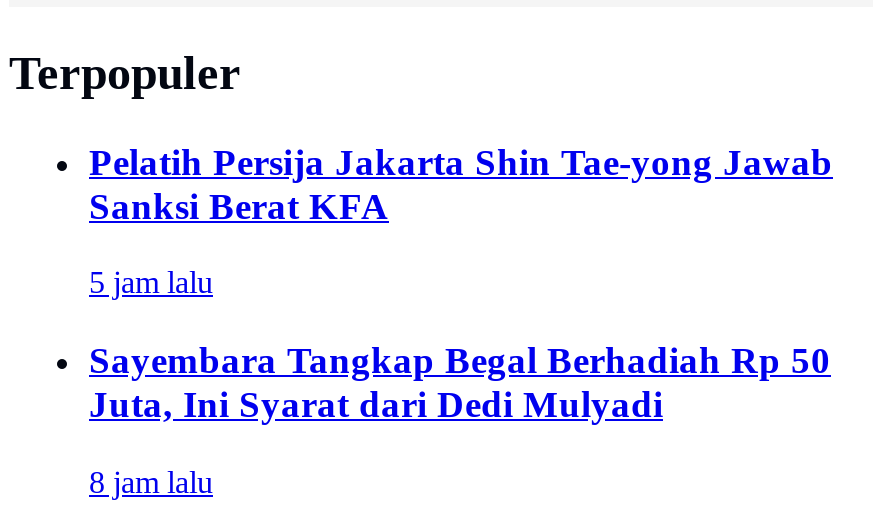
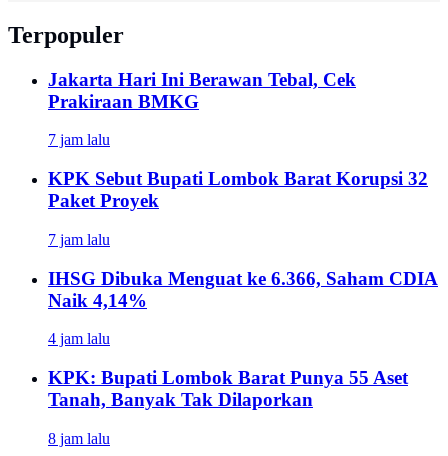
[89,140,833,425] Pelatih Persija Jakarta Shin Tae-yong Jawab | Sanksi Berat KFA | 5 jam lalu | Sayembara Tangkap Begal Berhadiah Rp 50 | Juta, Ini Syarat dari Dedi Mulyadi -> [48,69,438,410] Jakarta Hari Ini Berawan Tebal, Cek | Prakiraan BMKG | 7 jam lalu | KPK Sebut Bupati Lombok Barat Korupsi 32 | Paket Proyek | 7 jam lalu | IHSG Dibuka Menguat ke 6.366, Saham CDIA | Naik 4,14% | 4 jam lalu | KPK: Bupati Lombok Barat Punya 55 Aset | Tanah, Banyak Tak Dilaporkan

